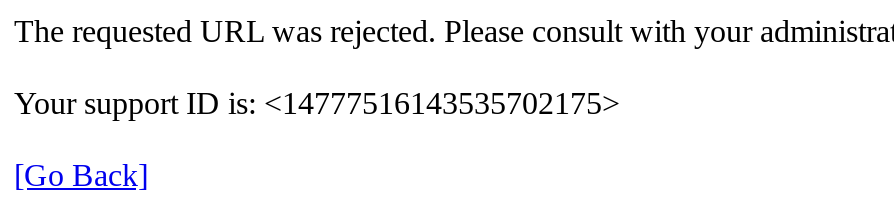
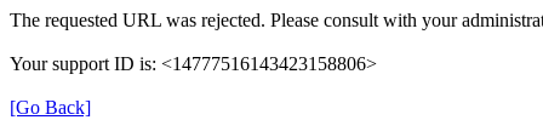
[14,86,620,120] Your support ID is: <14777516143535702175> -> [10,53,377,74] Your support ID is: <14777516143423158806>

